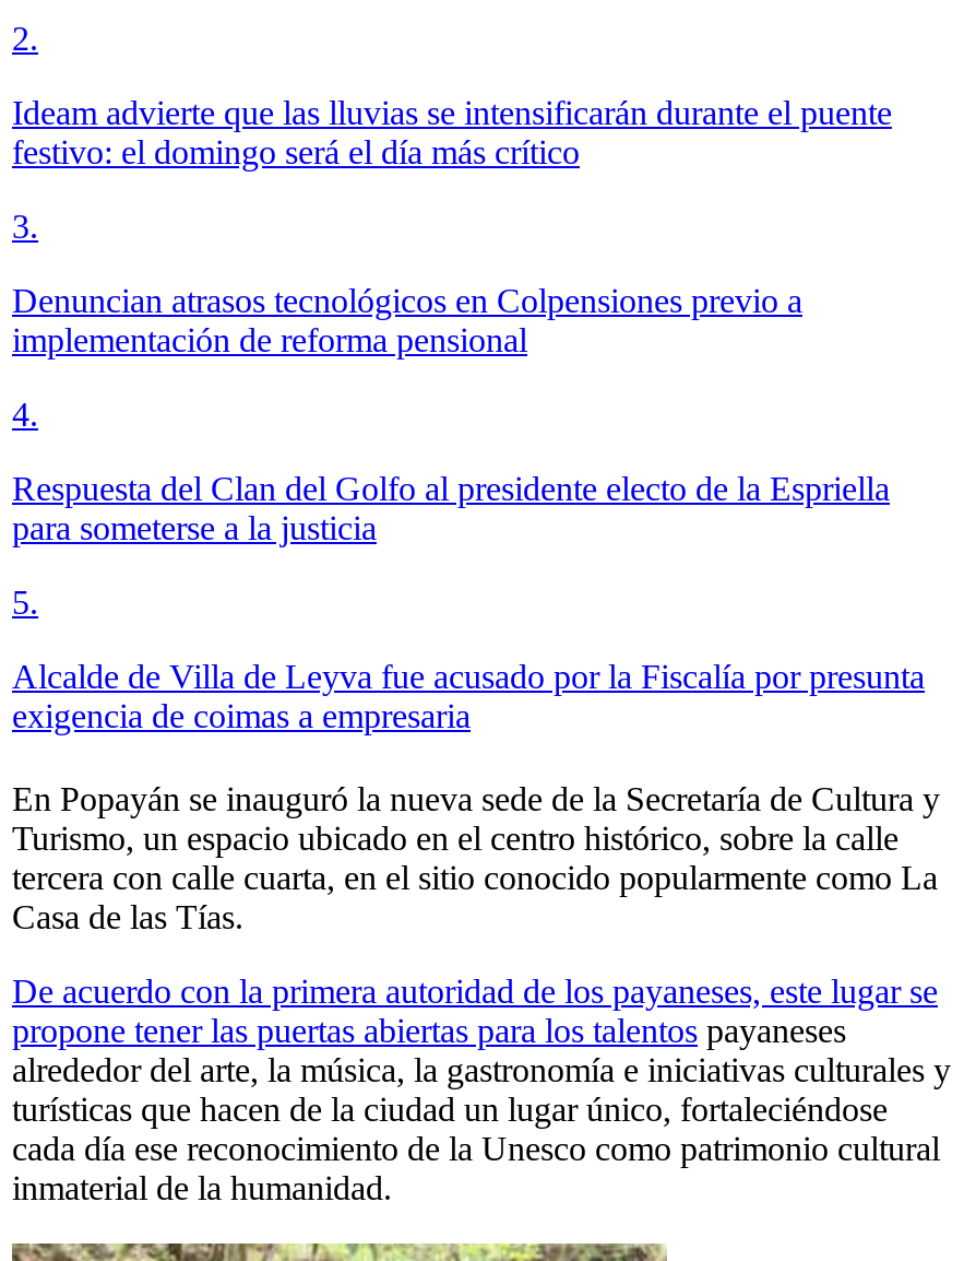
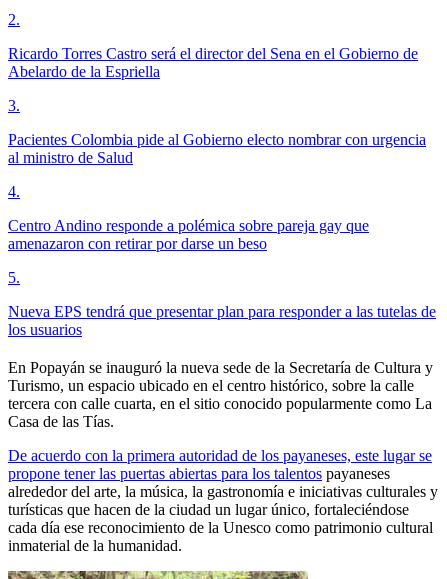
[12,93,892,170] Ideam advierte que las lluvias se intensificarán durante el puente | festivo: el domingo será el día más crítico -> [8,45,418,80] Ricardo Torres Castro será el director del Sena en el Gobierno de | Abelardo de la Espriella
[12,281,802,358] Denuncian atrasos tecnológicos en Colpensiones previo a | implementación de reforma pensional -> [8,131,426,166] Pacientes Colombia pide al Gobierno electo nombrar con urgencia | al ministro de Salud
[12,469,890,546] Respuesta del Clan del Golfo al presidente electo de la Espriella | para someterse a la justicia -> [8,217,369,252] Centro Andino responde a polémica sobre pareja gay que | amenazaron con retirar por darse un beso
[12,657,925,734] Alcalde de Villa de Leyva fue acusado por la Fiscalía por presunta | exigencia de coimas a empresaria -> [8,303,436,338] Nueva EPS tendrá que presentar plan para responder a las tutelas de | los usuarios

